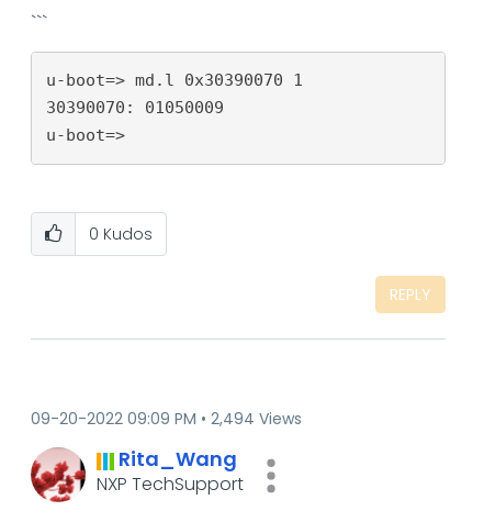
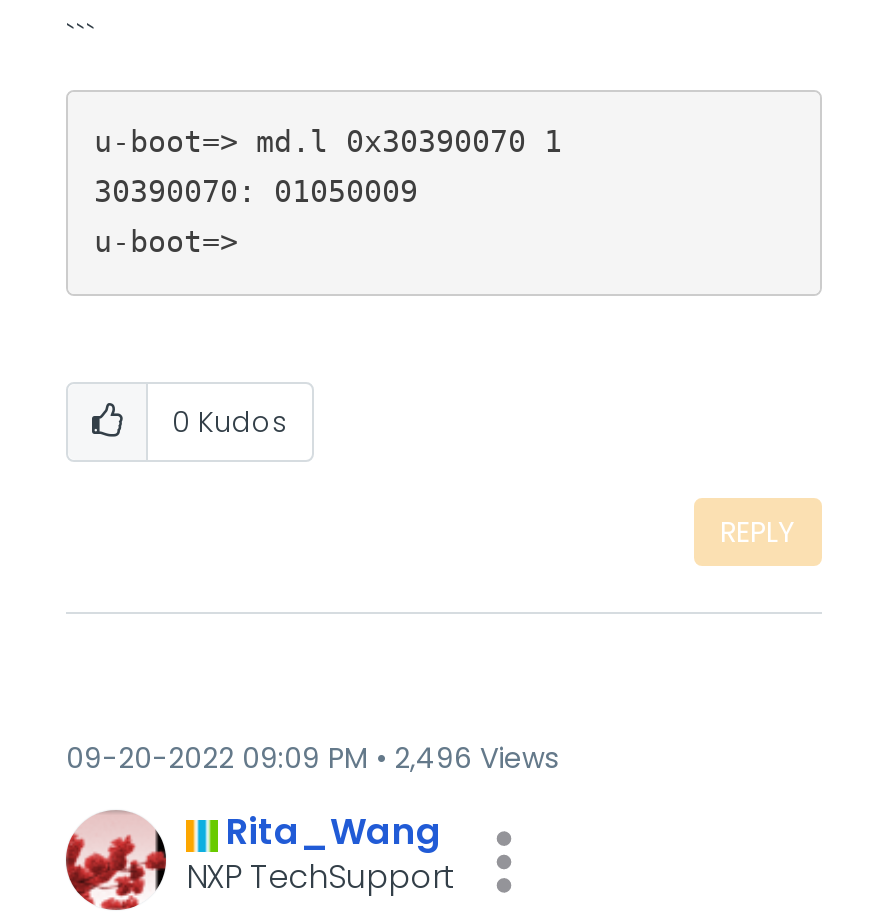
[31,408,302,430] 09-20-2022 09:09 PM 2,494 Views -> [66,739,558,779] 09-20-2022 09:09 PM 2,496 Views

